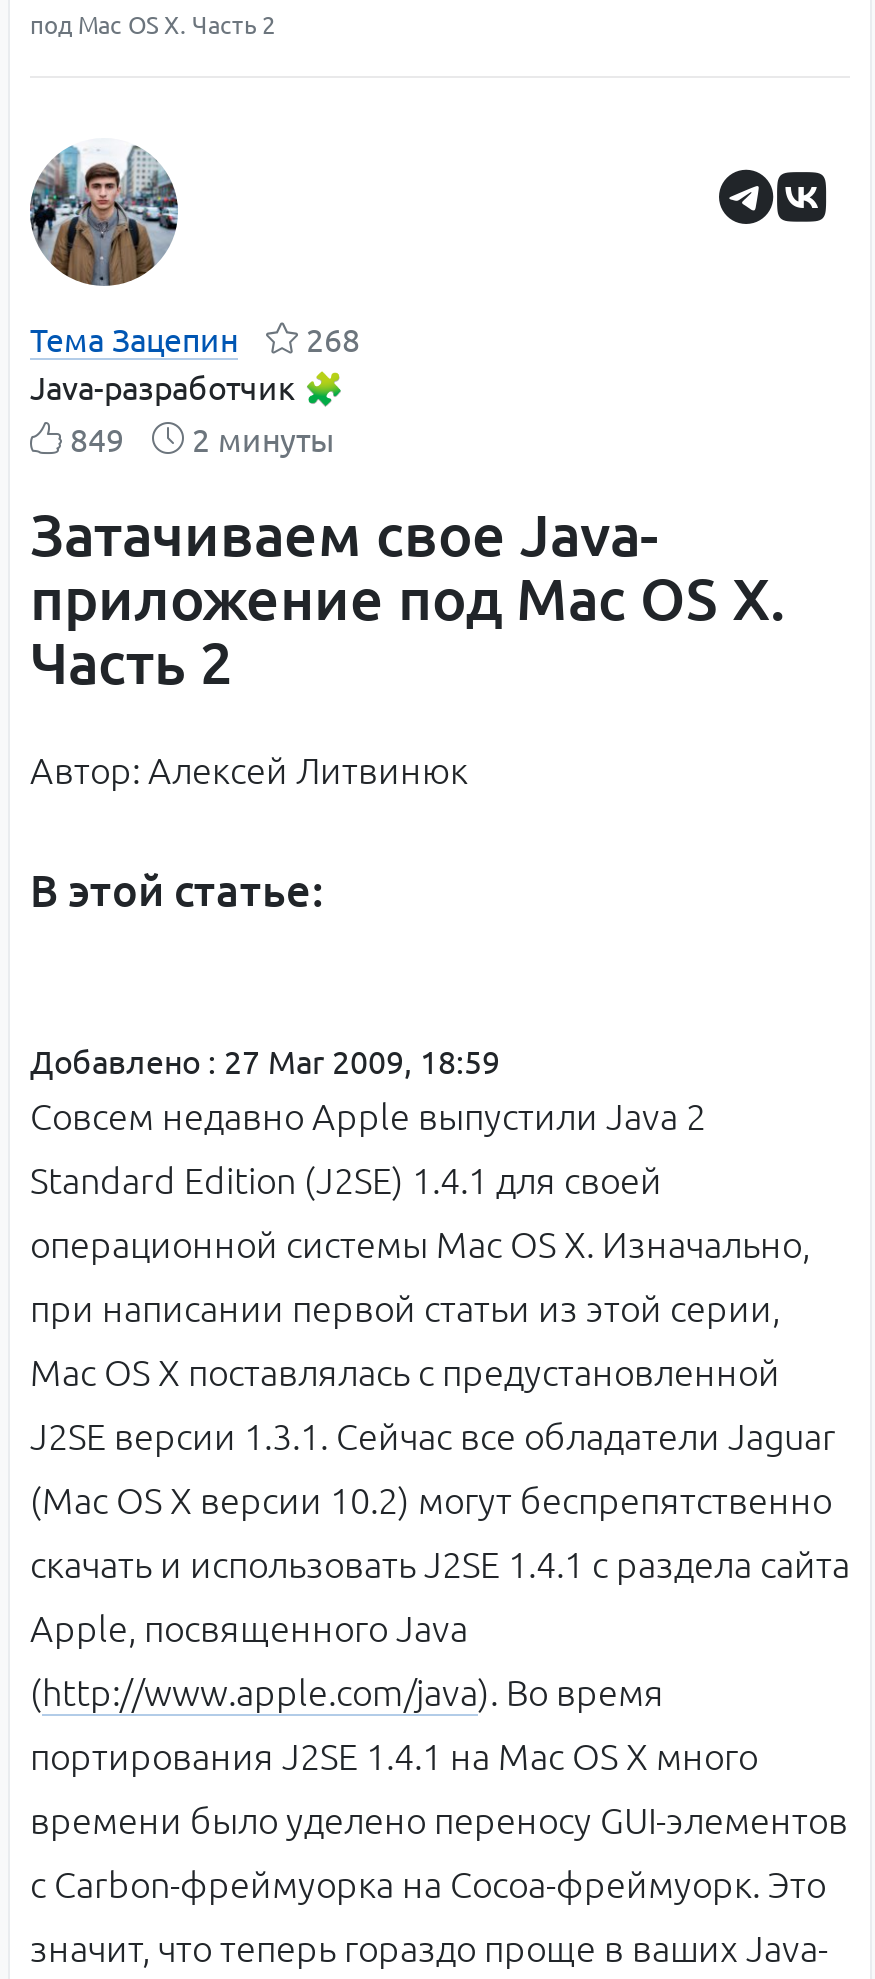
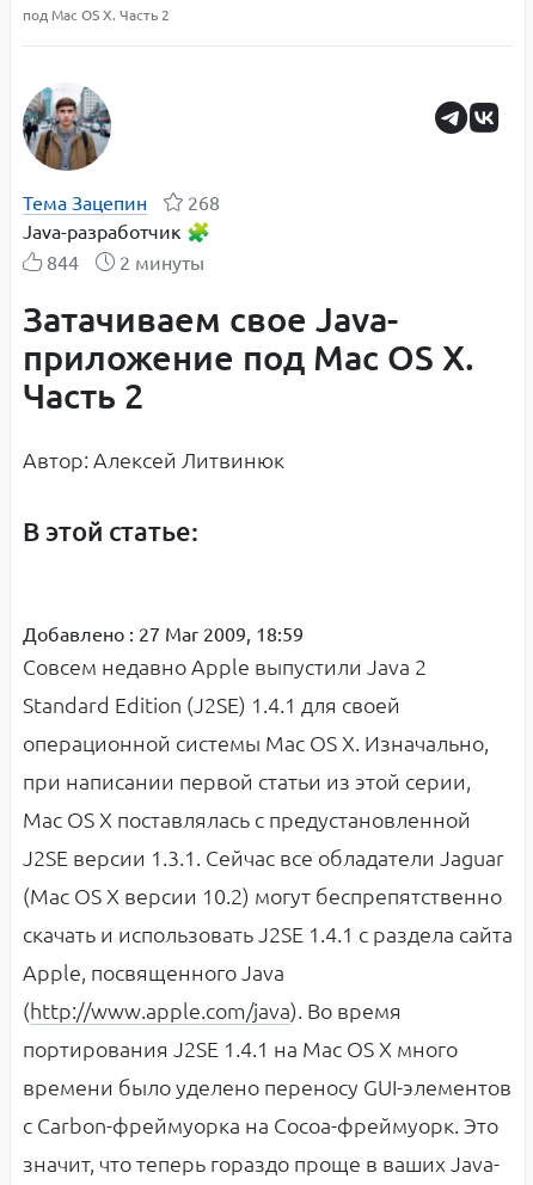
[62,418,334,458] 849 2 минуты -> [42,250,204,274] 844 2 минуты

